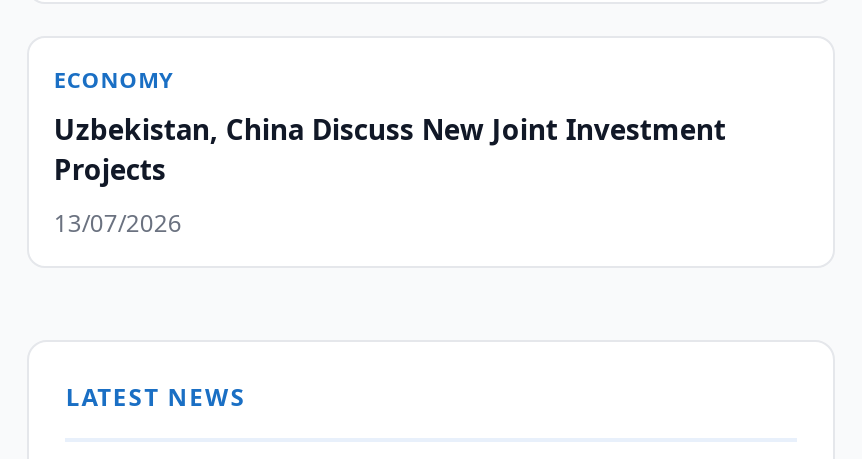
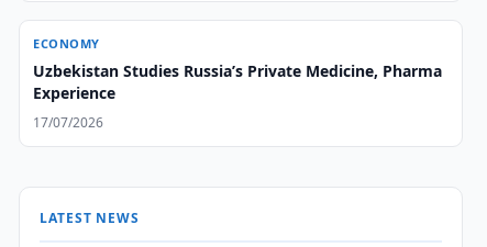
[54,110,726,188] Uzbekistan, China Discuss New Joint Investment | Projects -> [33,60,442,103] Uzbekistan Studies Russia’s Private Medicine, Pharma | Experience
[54,206,182,240] 13/07/2026 -> [33,113,104,132] 17/07/2026

